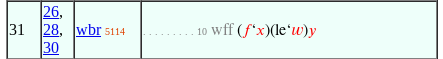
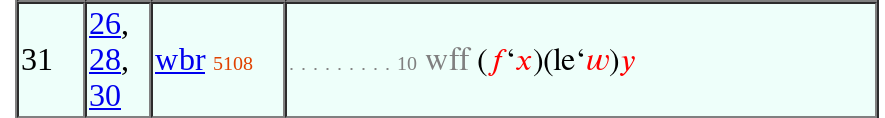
[76,21,125,38] wbr 5114 -> [155,42,253,76] wbr 5108

